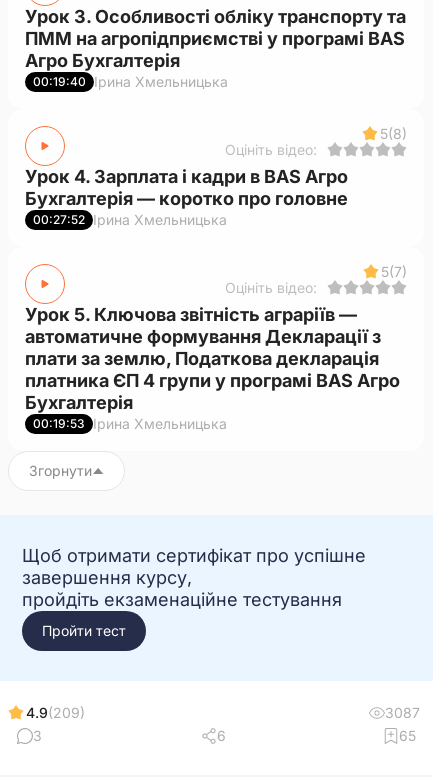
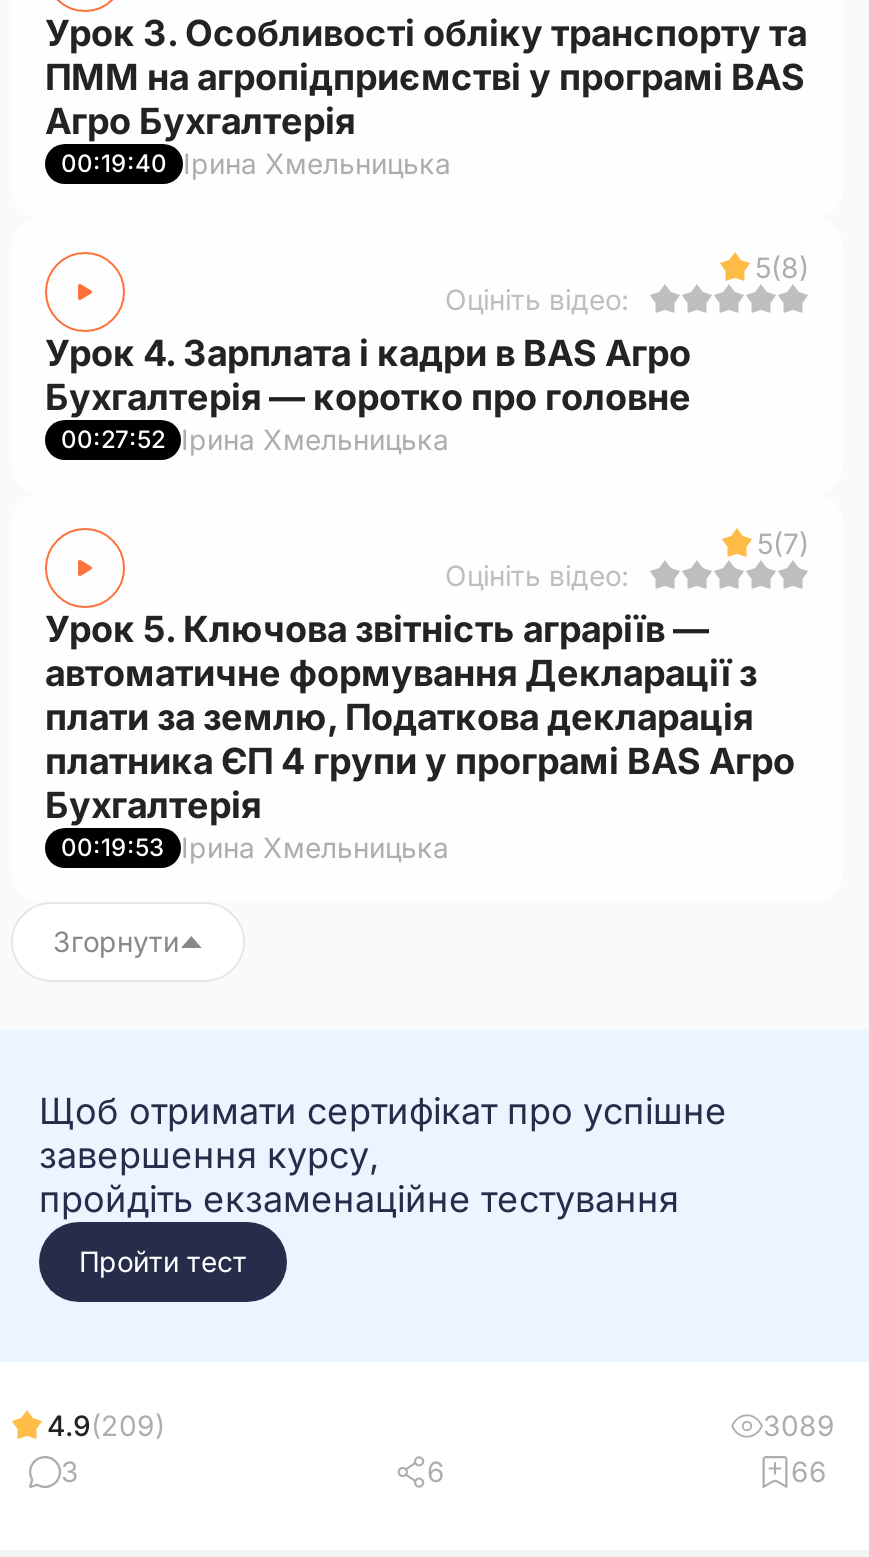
[385,704,420,721] 3087 -> [763,1408,835,1442] 3089
[399,727,416,744] 65 -> [791,1454,827,1488] 66

